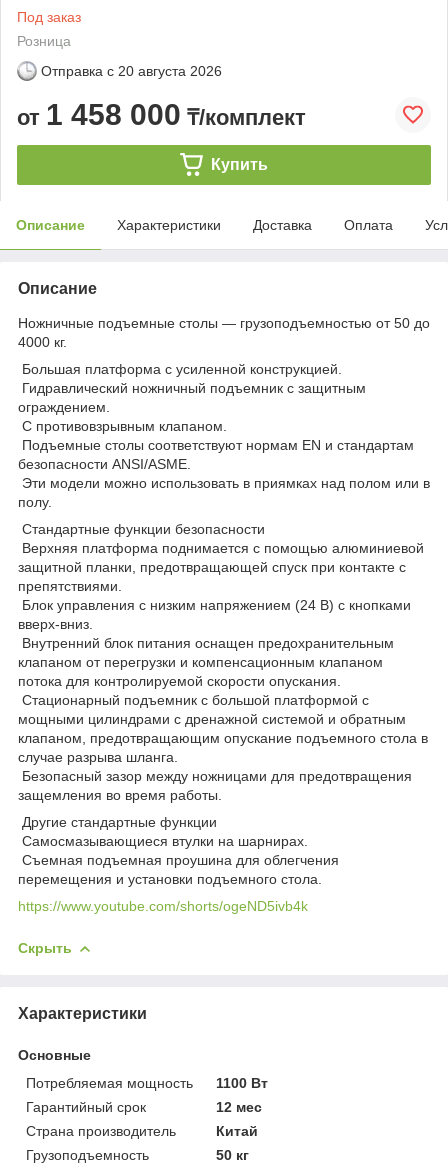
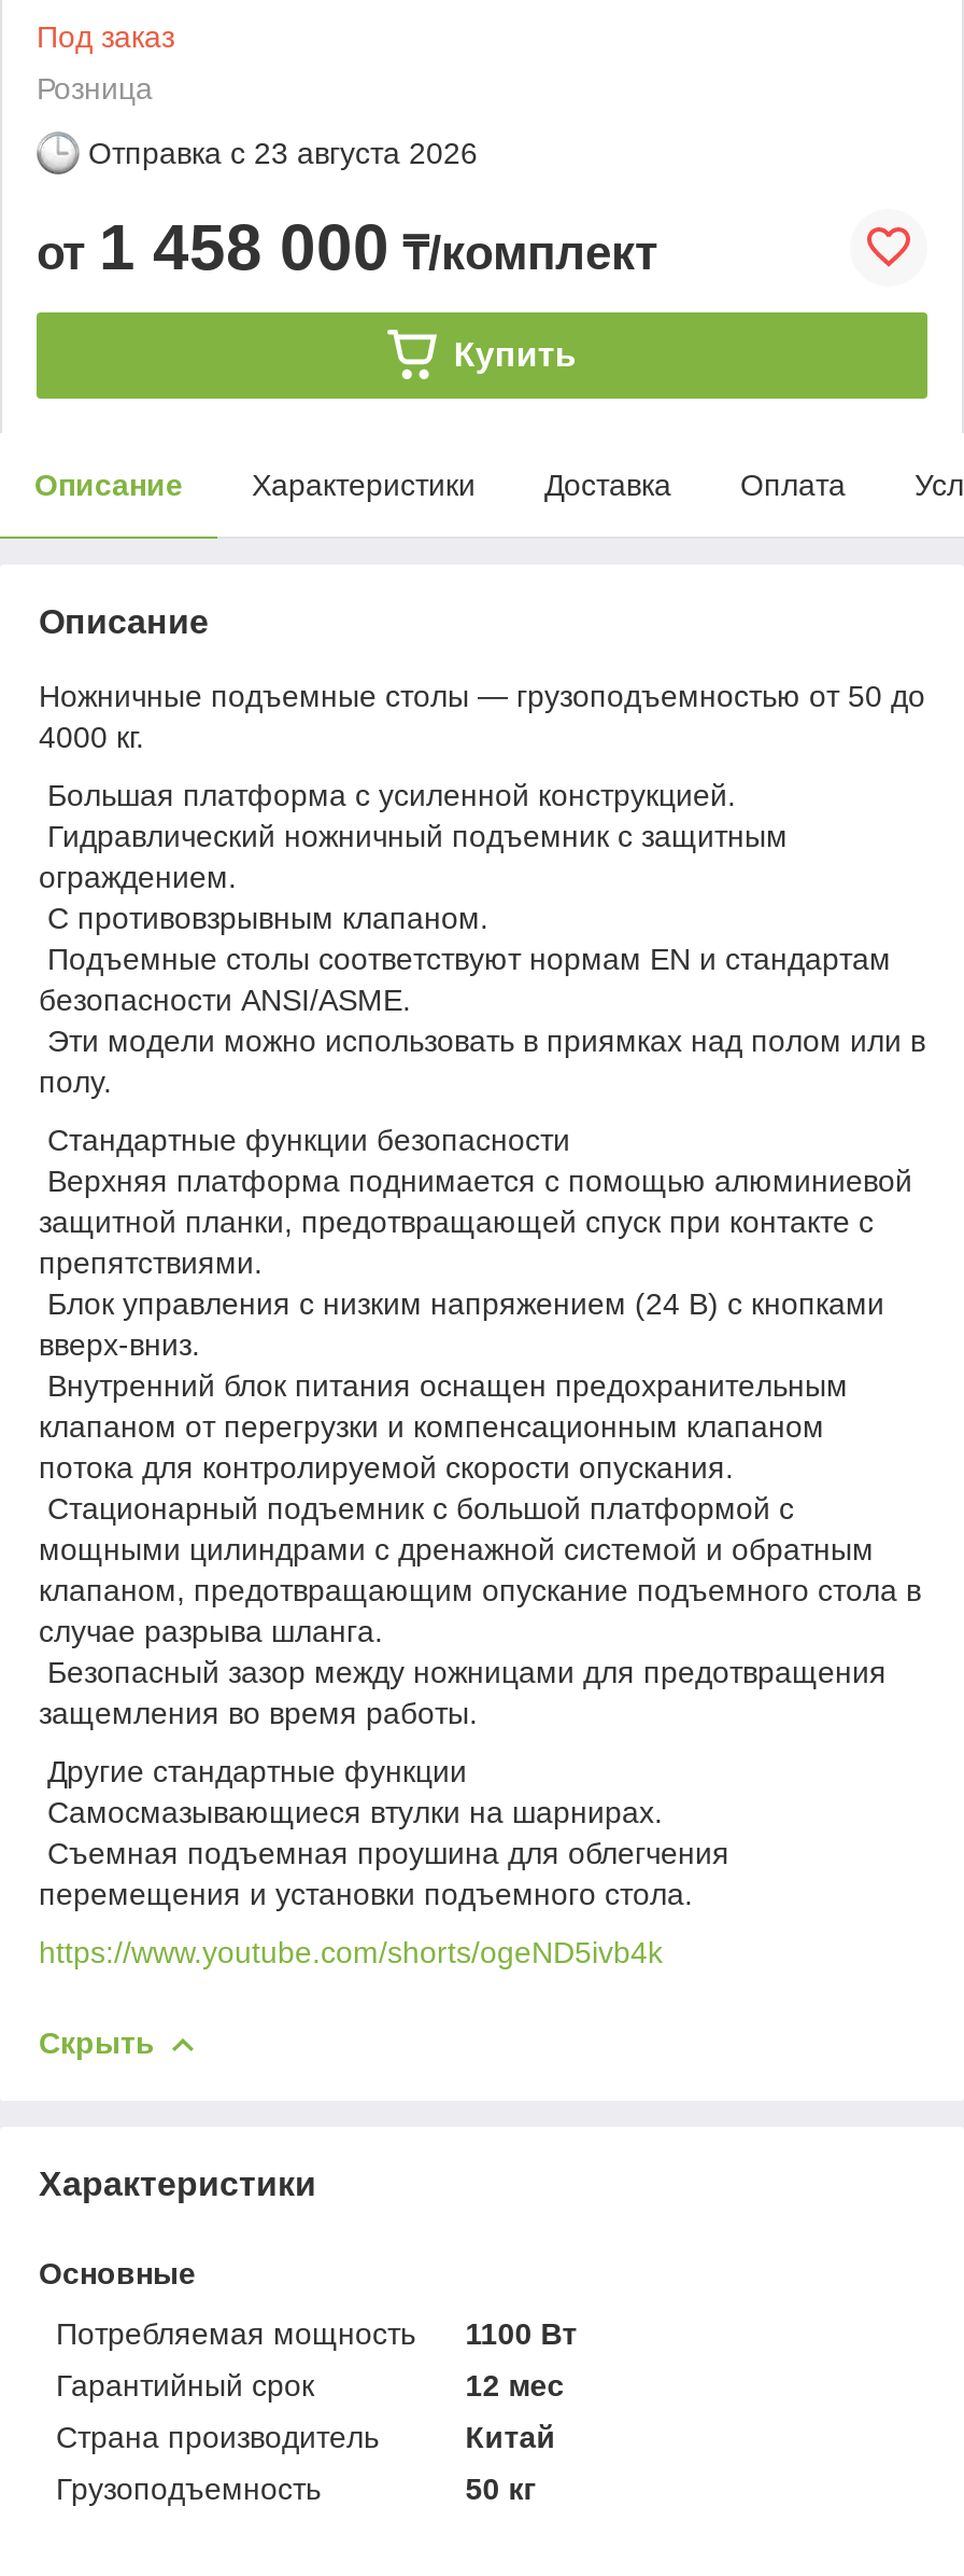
[41,63,222,79] Отправка с 20 августа 2026 -> [88,135,478,170] Отправка с 23 августа 2026

